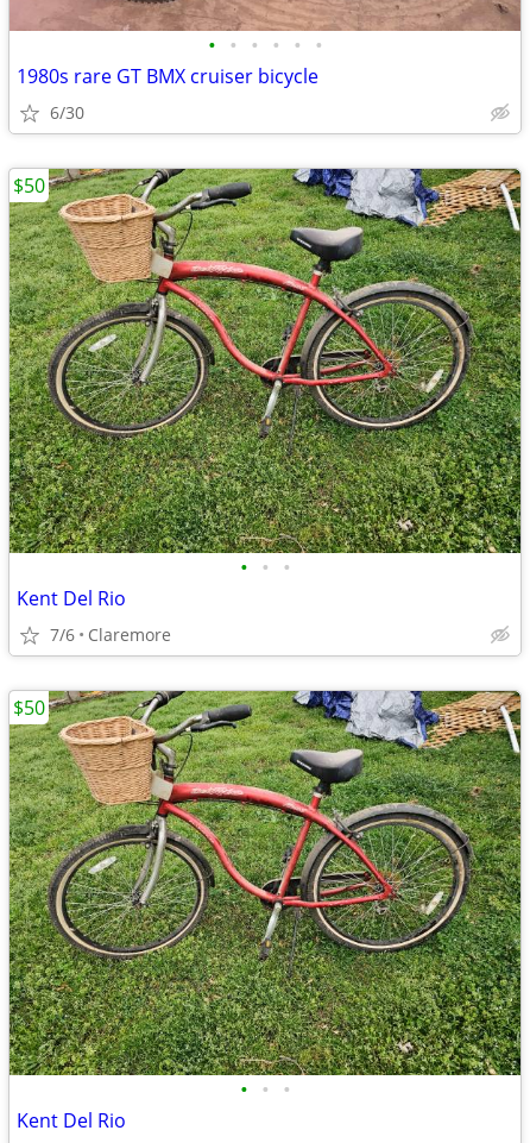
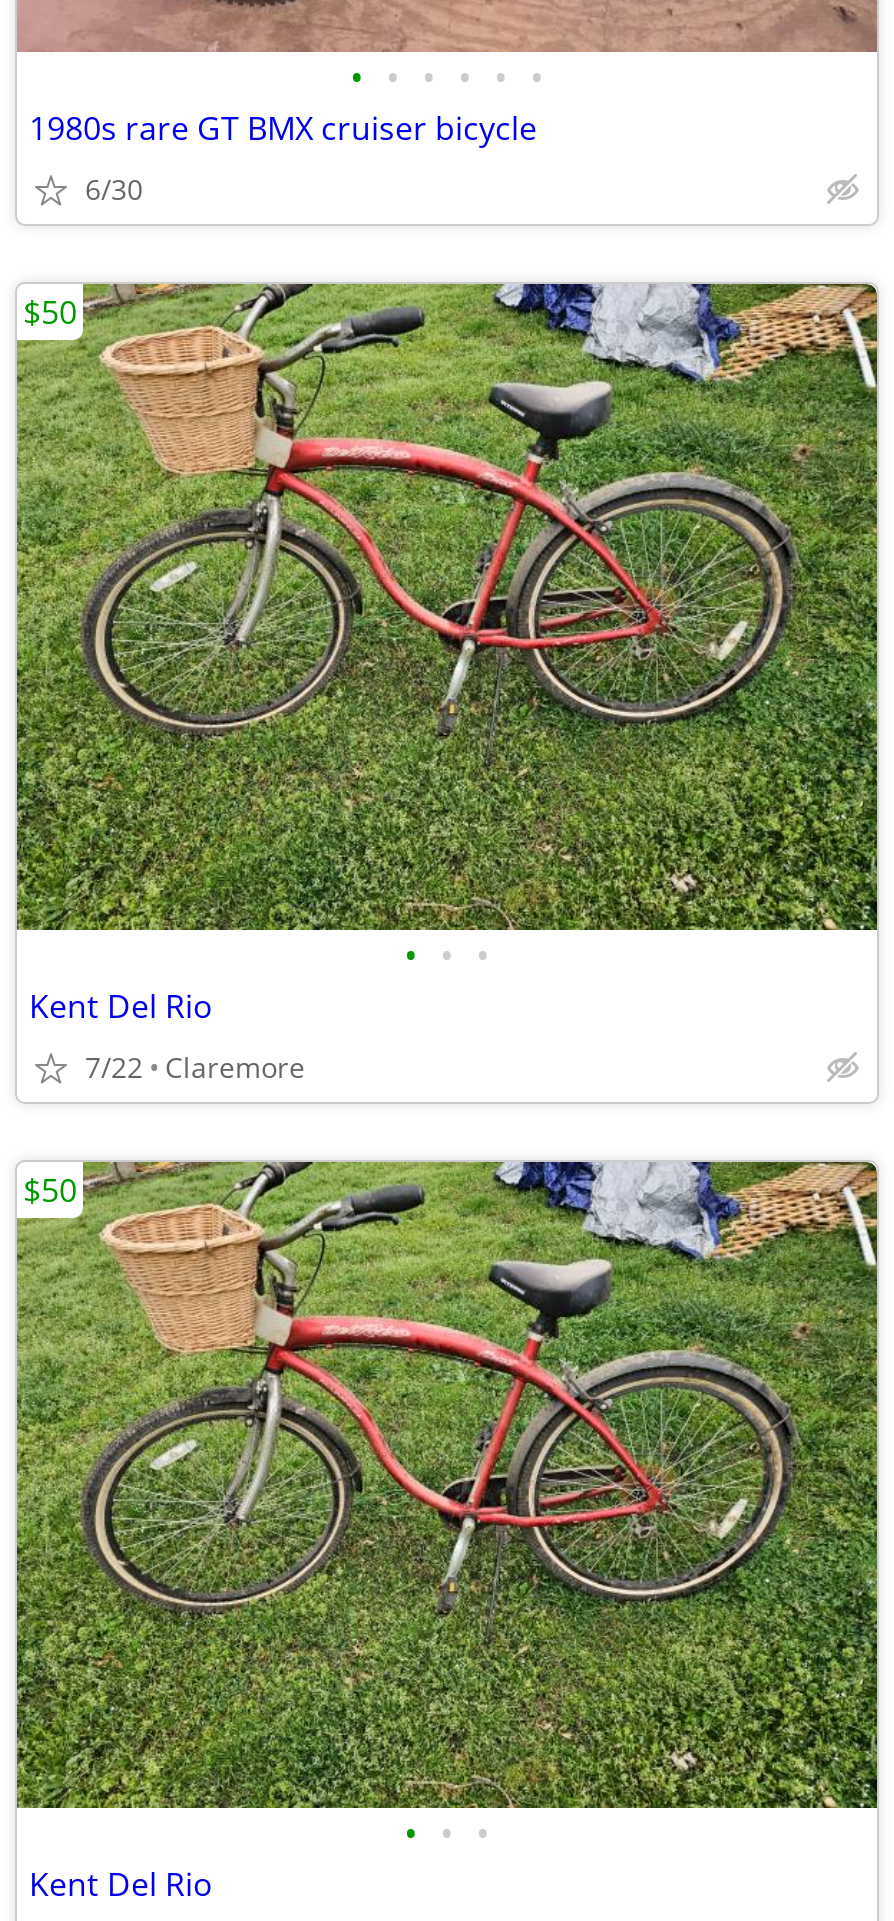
[50,623,171,646] 7/6 Claremore -> [85,1048,305,1086] 7/22 Claremore

